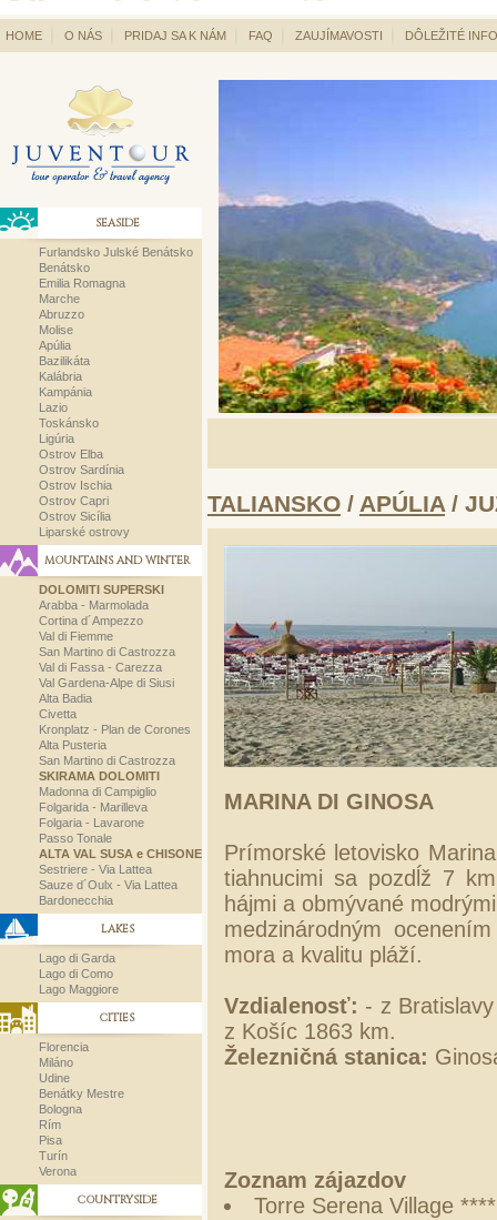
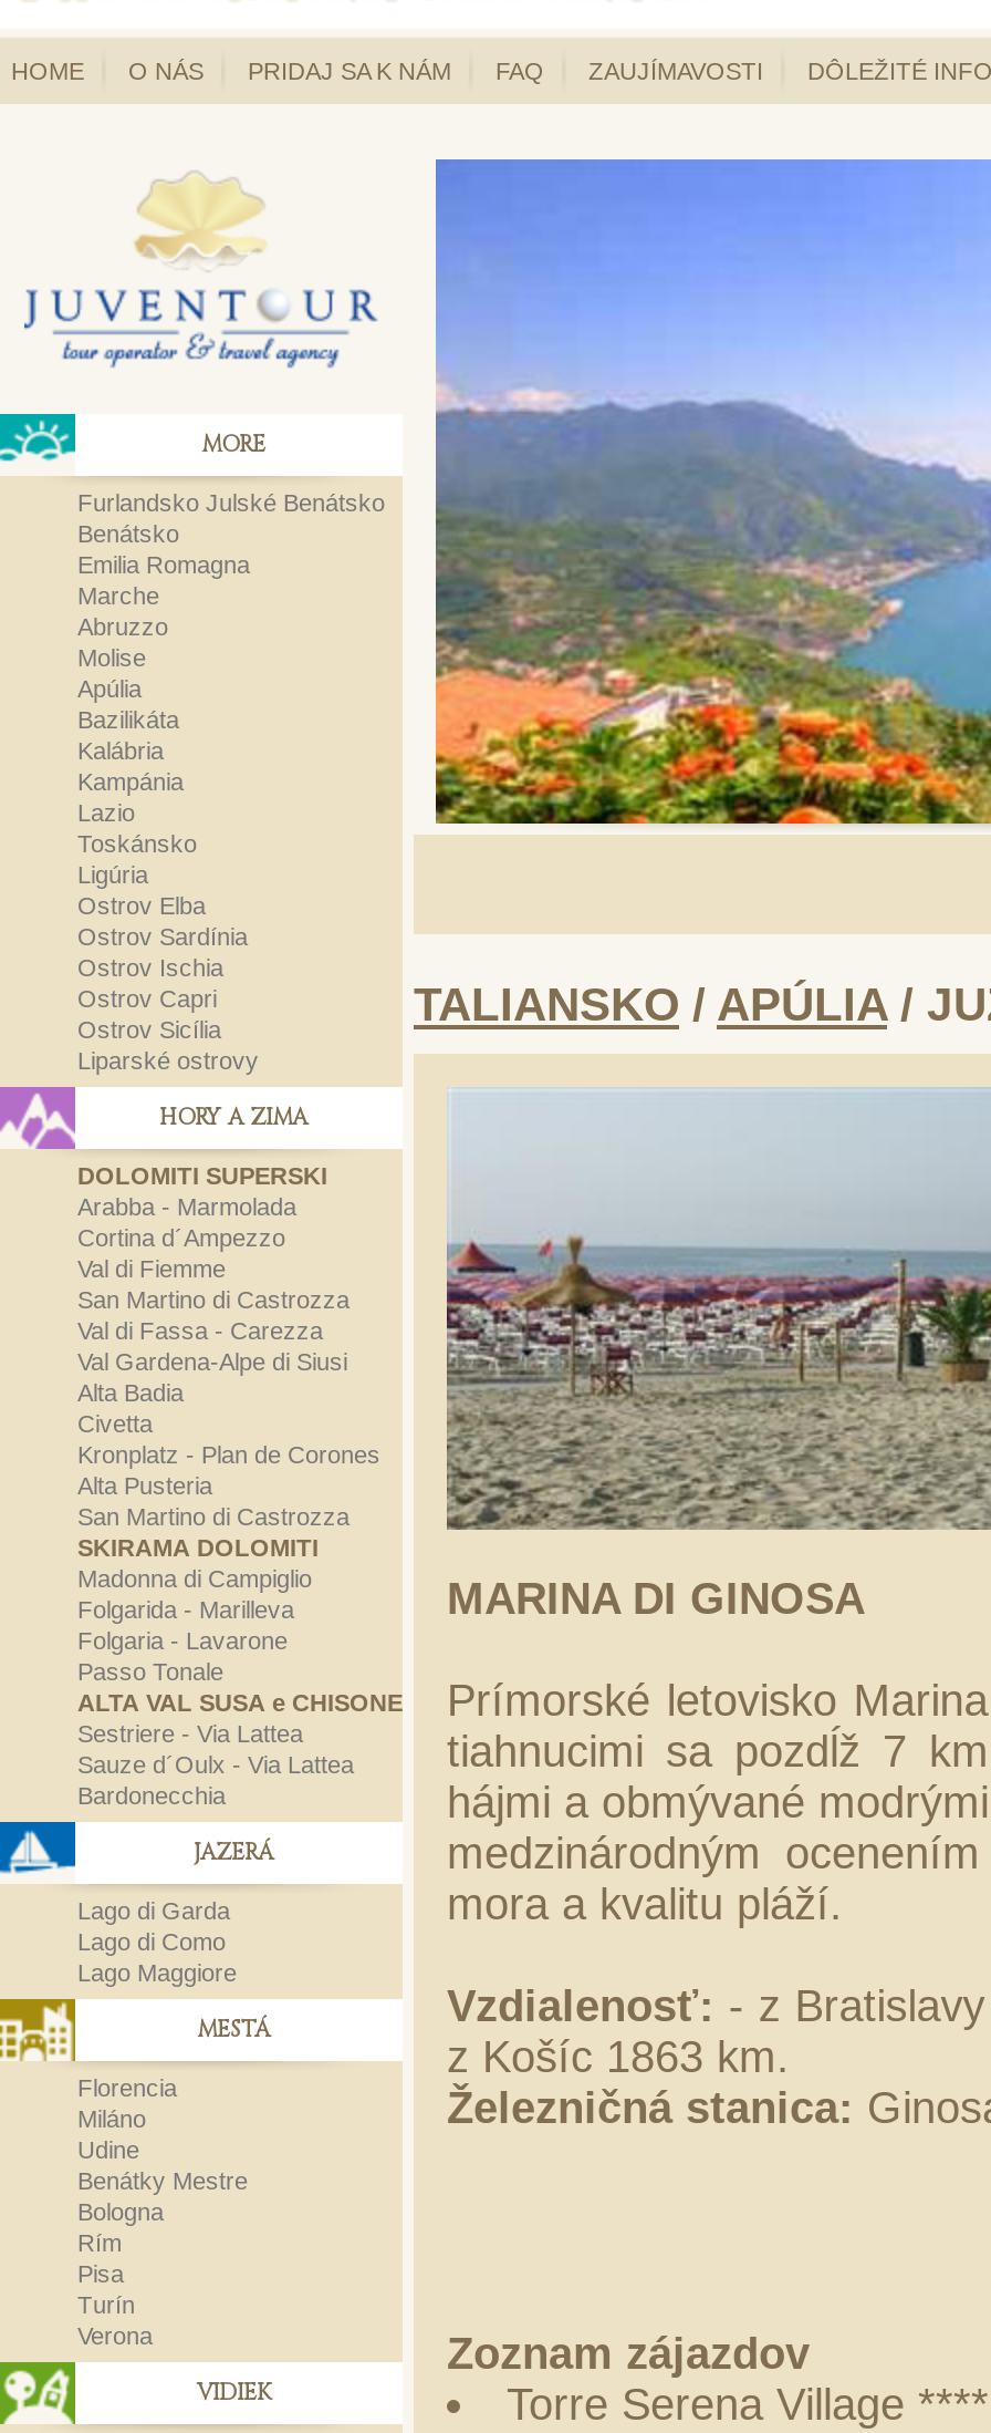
[95,215,139,231] SEASIDE -> [201,429,265,460] MORE
[44,553,190,568] MOUNTAINS AND WINTER -> [159,1102,307,1133] HORY A ZIMA
[100,921,134,937] LAKES -> [194,1837,273,1868] JAZERÁ
[100,1010,134,1026] CITIES -> [197,2015,270,2046] MESTÁ
[77,1192,157,1208] COUNTRYSIDE -> [197,2378,270,2409] VIDIEK

